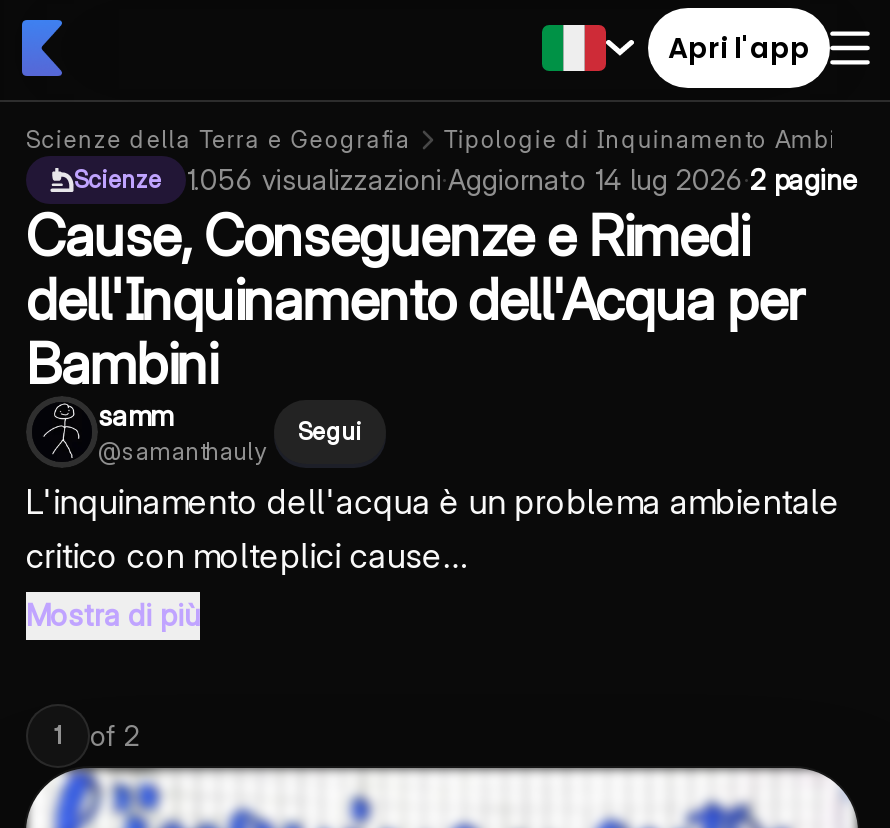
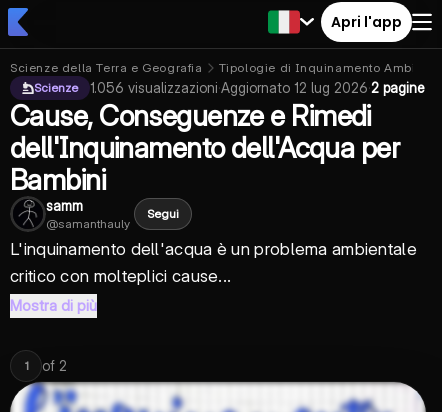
[186,162,856,196] 1.056 visualizzazioni · Aggiornato 14 lug 2026 · 2 pagine -> [90,79,424,96] 1.056 visualizzazioni · Aggiornato 12 lug 2026 · 2 pagine

